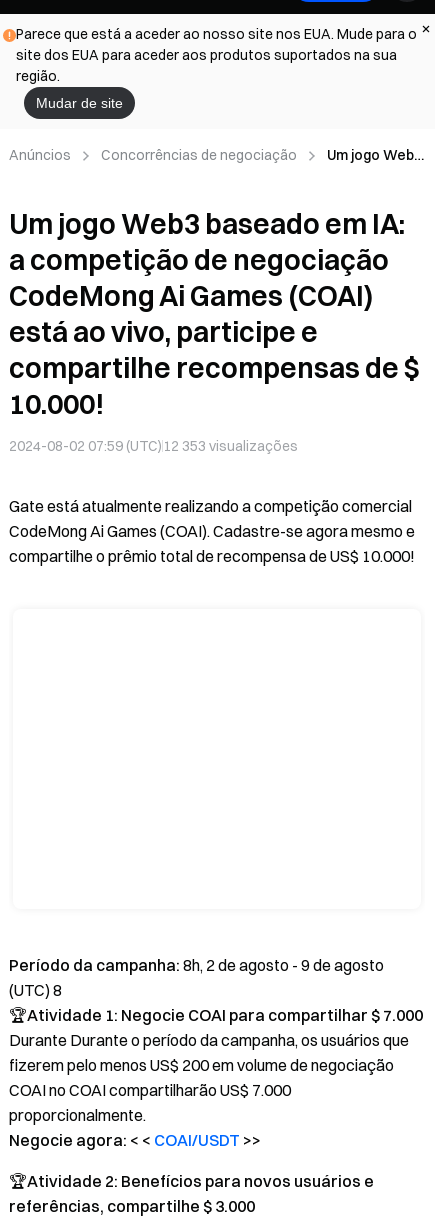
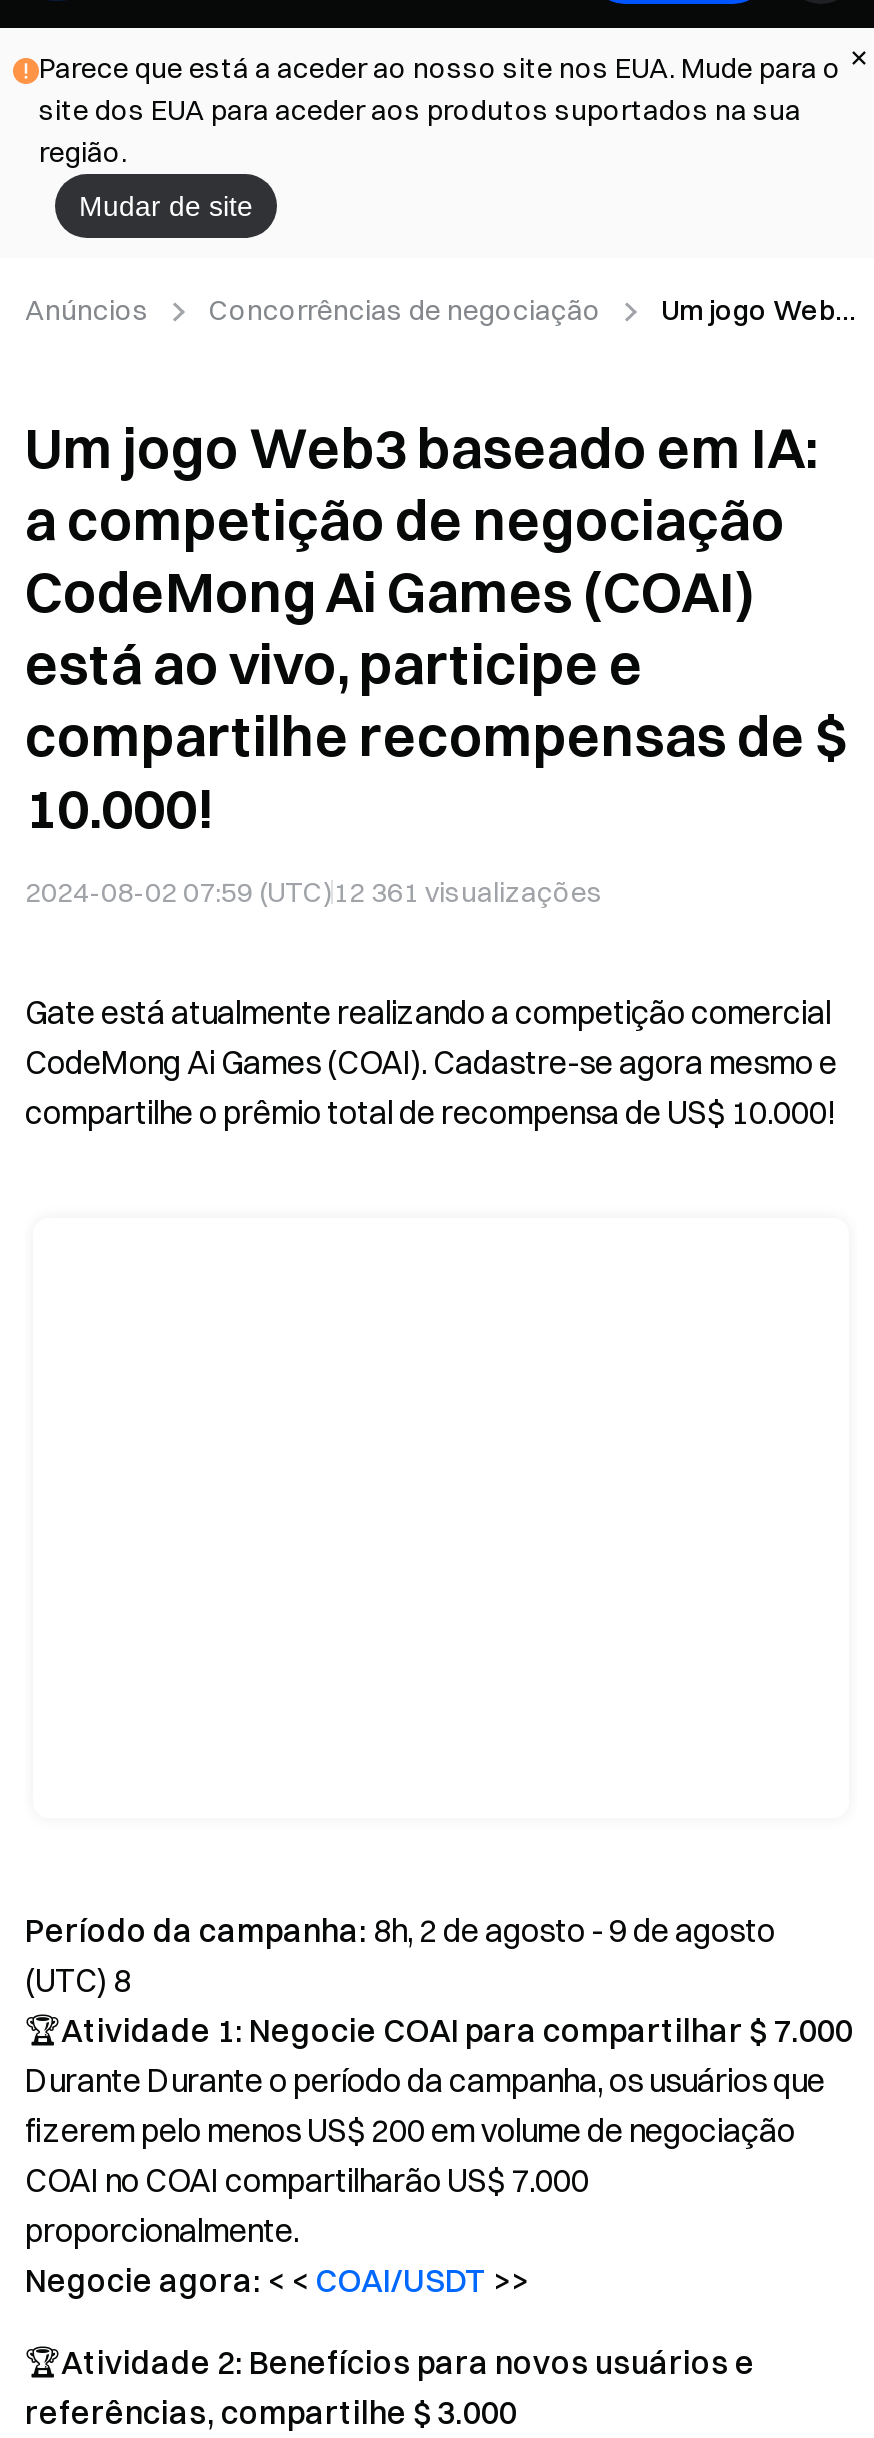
[9,437,298,455] 2024-08-02 07:59 (UTC)12 353 visualizações -> [25,874,603,910] 2024-08-02 07:59 (UTC)12 361 visualizações

